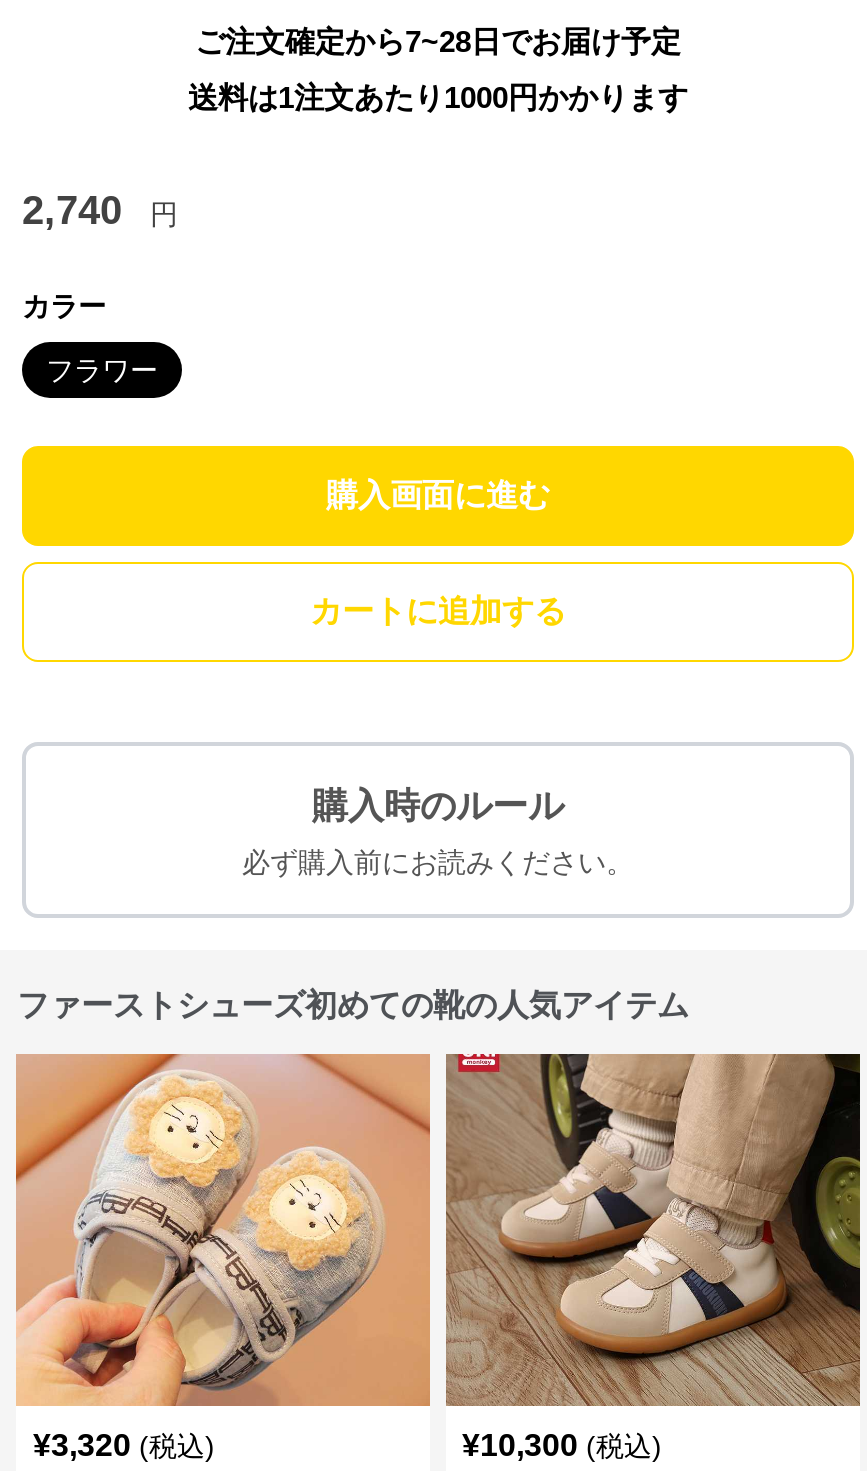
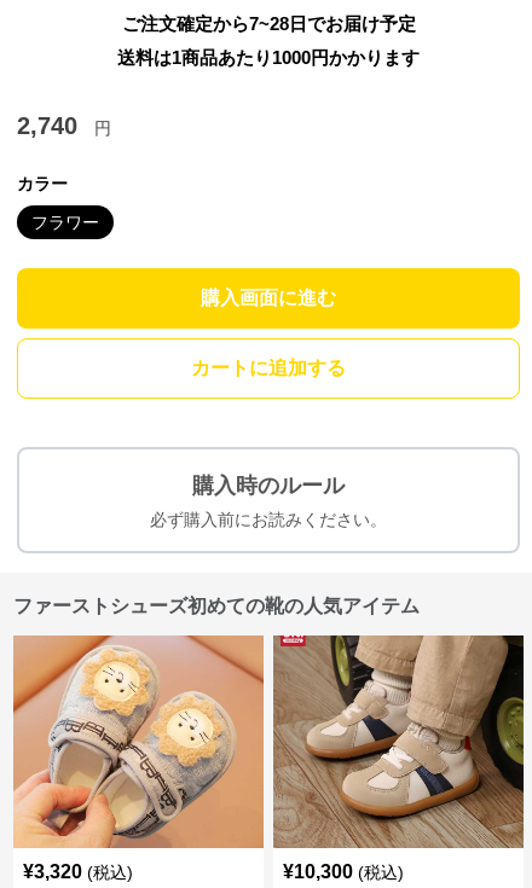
[188,80,688,114] 送料は1注文あたり1000円かかります -> [117,47,420,68] 送料は1商品あたり1000円かかります

